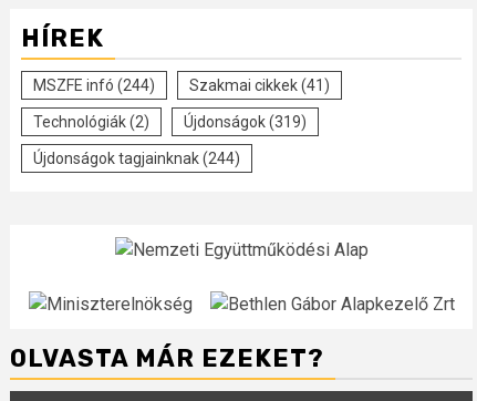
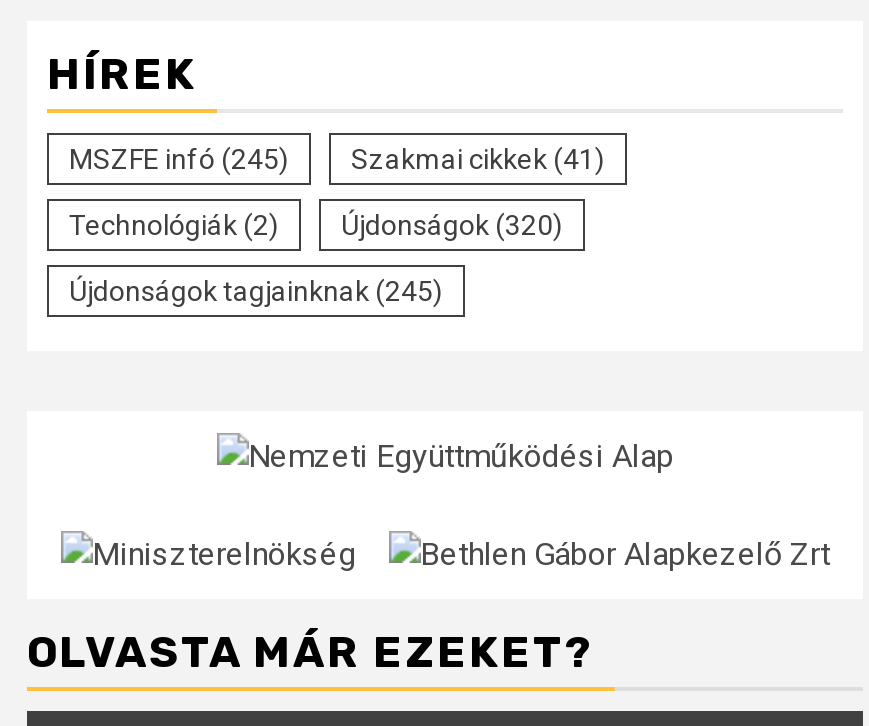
[33,76,330,94] MSZFE infó (244) Szakmai cikkek (41) -> [69,143,605,175] MSZFE infó (245) Szakmai cikkek (41)
[33,113,307,131] Technológiák (2) Újdonságok (319) -> [69,209,563,241] Technológiák (2) Újdonságok (320)
[33,150,240,167] Újdonságok tagjainknak (244) -> [69,275,443,307] Újdonságok tagjainknak (245)

